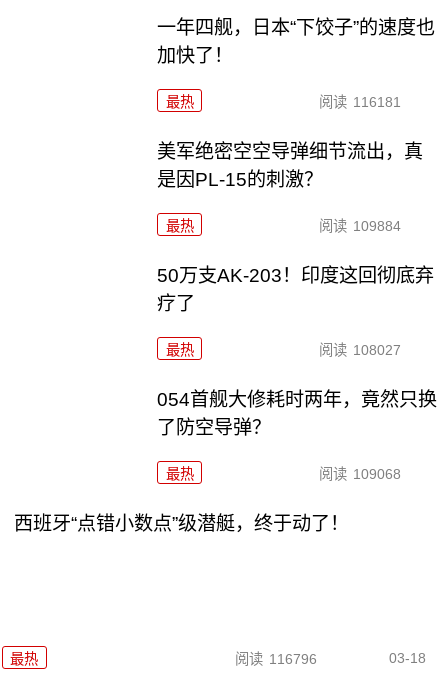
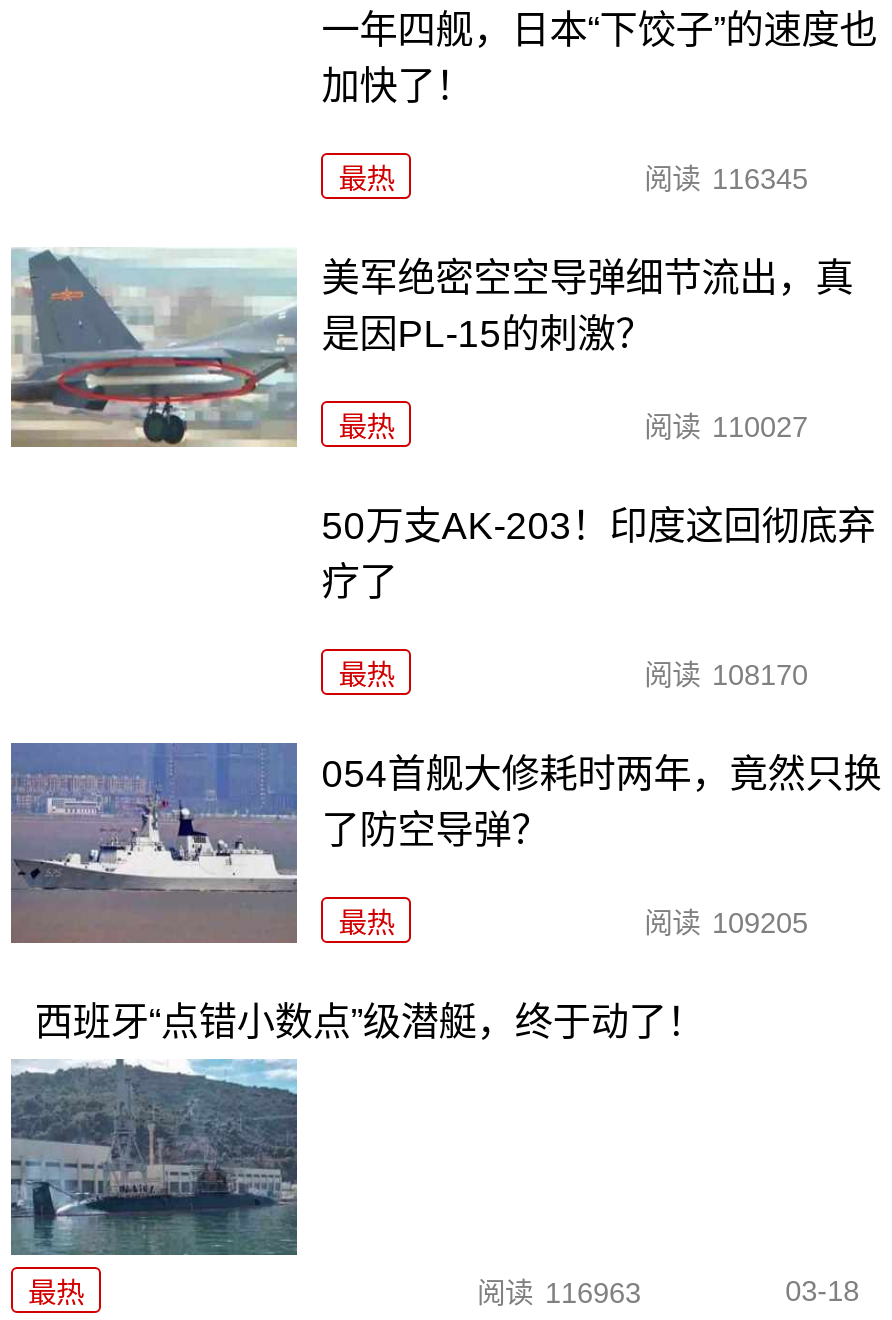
[319,94,400,110] 阅读 116181 -> [644,163,808,195] 阅读 116345
none -> [9,247,299,449] [image]
[319,218,400,234] 阅读 109884 -> [644,411,808,443] 阅读 110027
[319,342,400,358] 阅读 108027 -> [644,659,808,691] 阅读 108170
none -> [9,741,299,945] [image]
[319,466,400,482] 阅读 109068 -> [644,906,808,938] 阅读 109205
none -> [9,1057,299,1257] [image]
[235,651,317,667] 阅读 116796 -> [477,1277,641,1309] 阅读 116963

